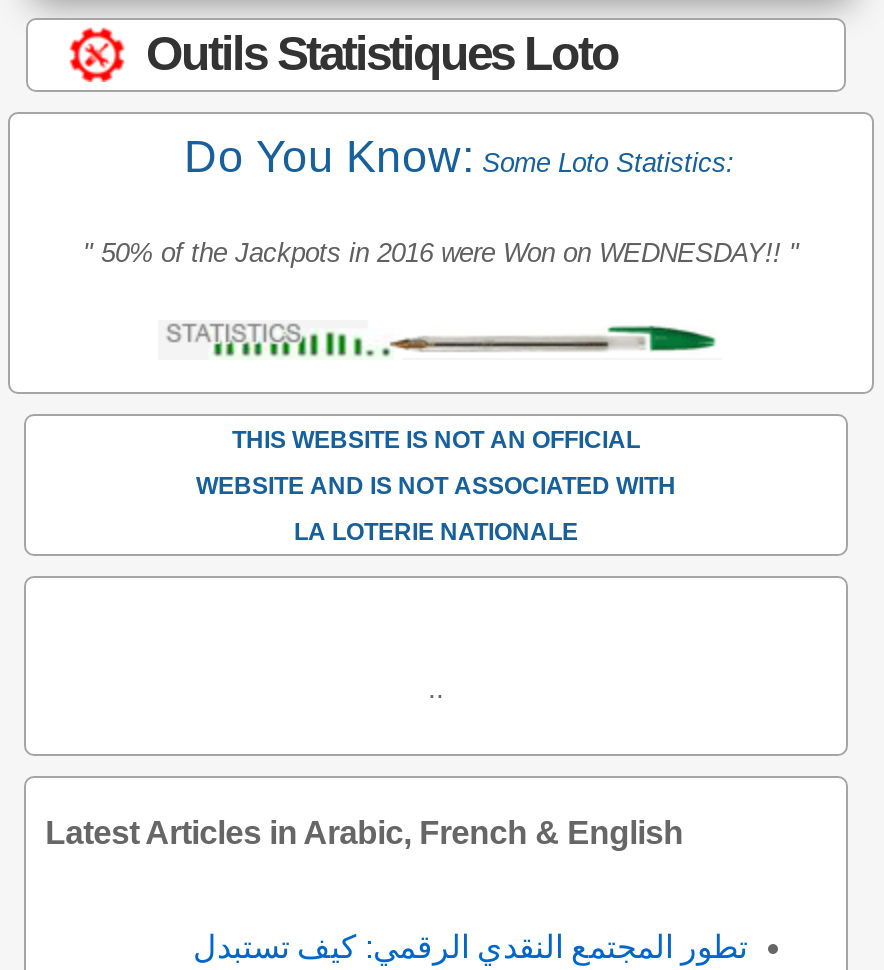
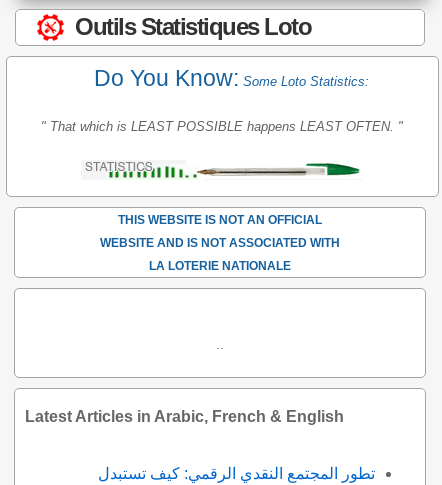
[83,238,799,268] " 50% of the Jackpots in 2016 were Won on WEDNESDAY!! " -> [41,119,403,134] " That which is LEAST POSSIBLE happens LEAST OFTEN. "

